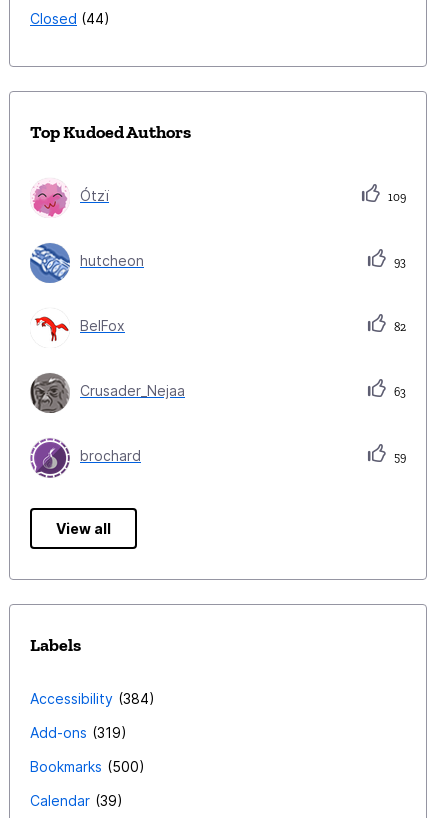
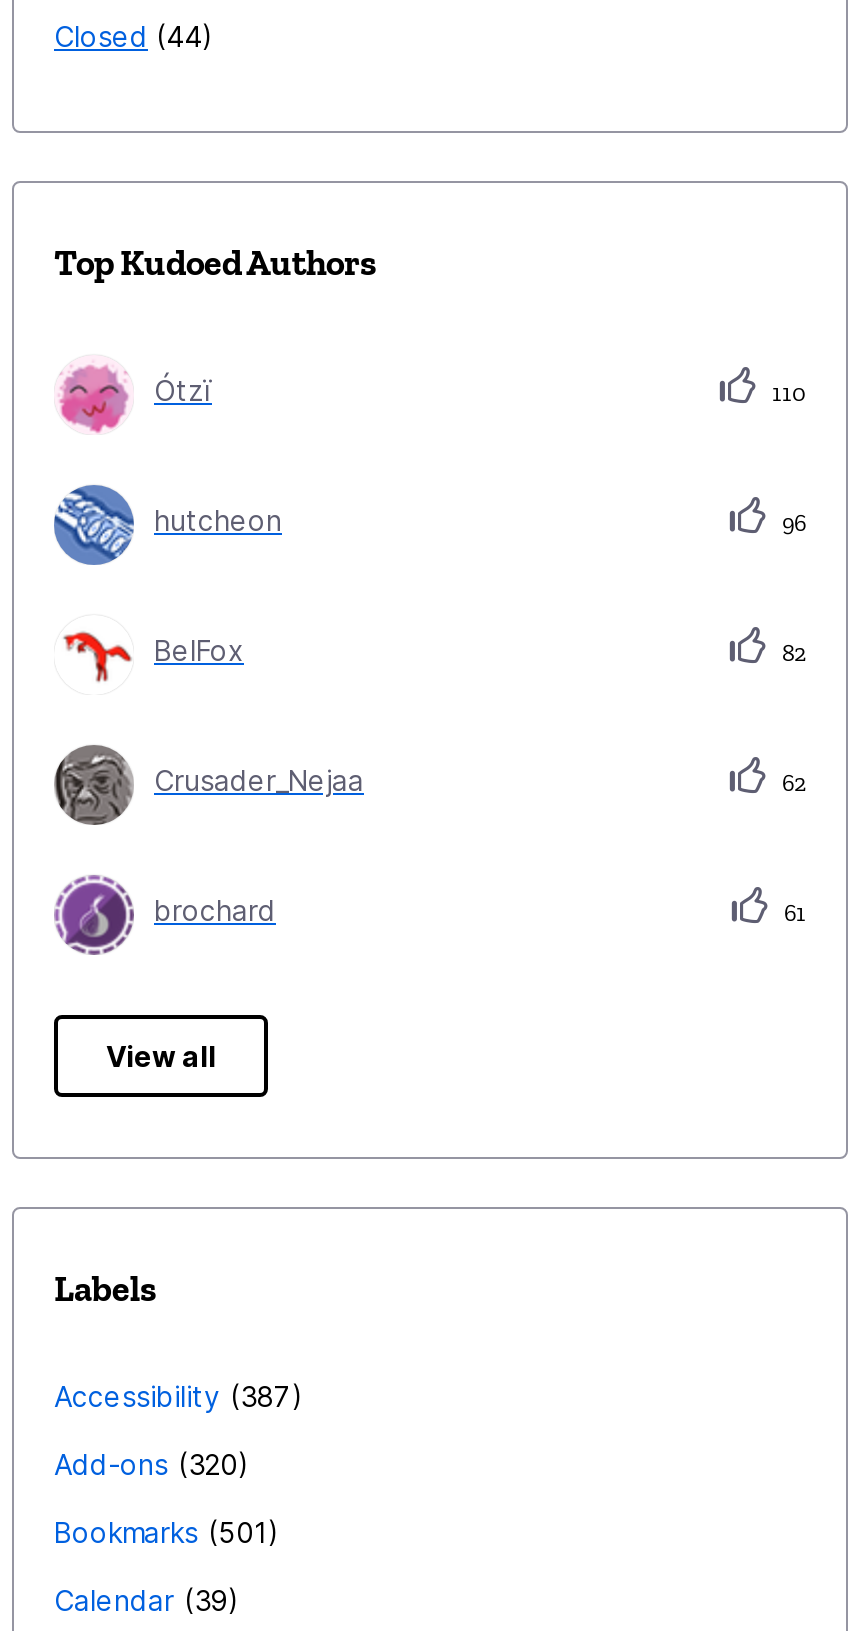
[385,190,406,204] 109 -> [766,379,806,407] 110
[391,255,406,269] 93 -> [776,509,806,537] 96
[391,385,406,399] 63 -> [776,769,806,797] 62
[391,450,406,464] 59 -> [778,899,806,927] 61
[30,690,149,707] Accessibility 384 -> [54,1380,292,1414] Accessibility 387
[30,724,121,741] Add-ons 319 -> [54,1448,238,1482] Add-ons 320
[30,758,139,775] Bookmarks 500 -> [54,1516,268,1550] Bookmarks 501

